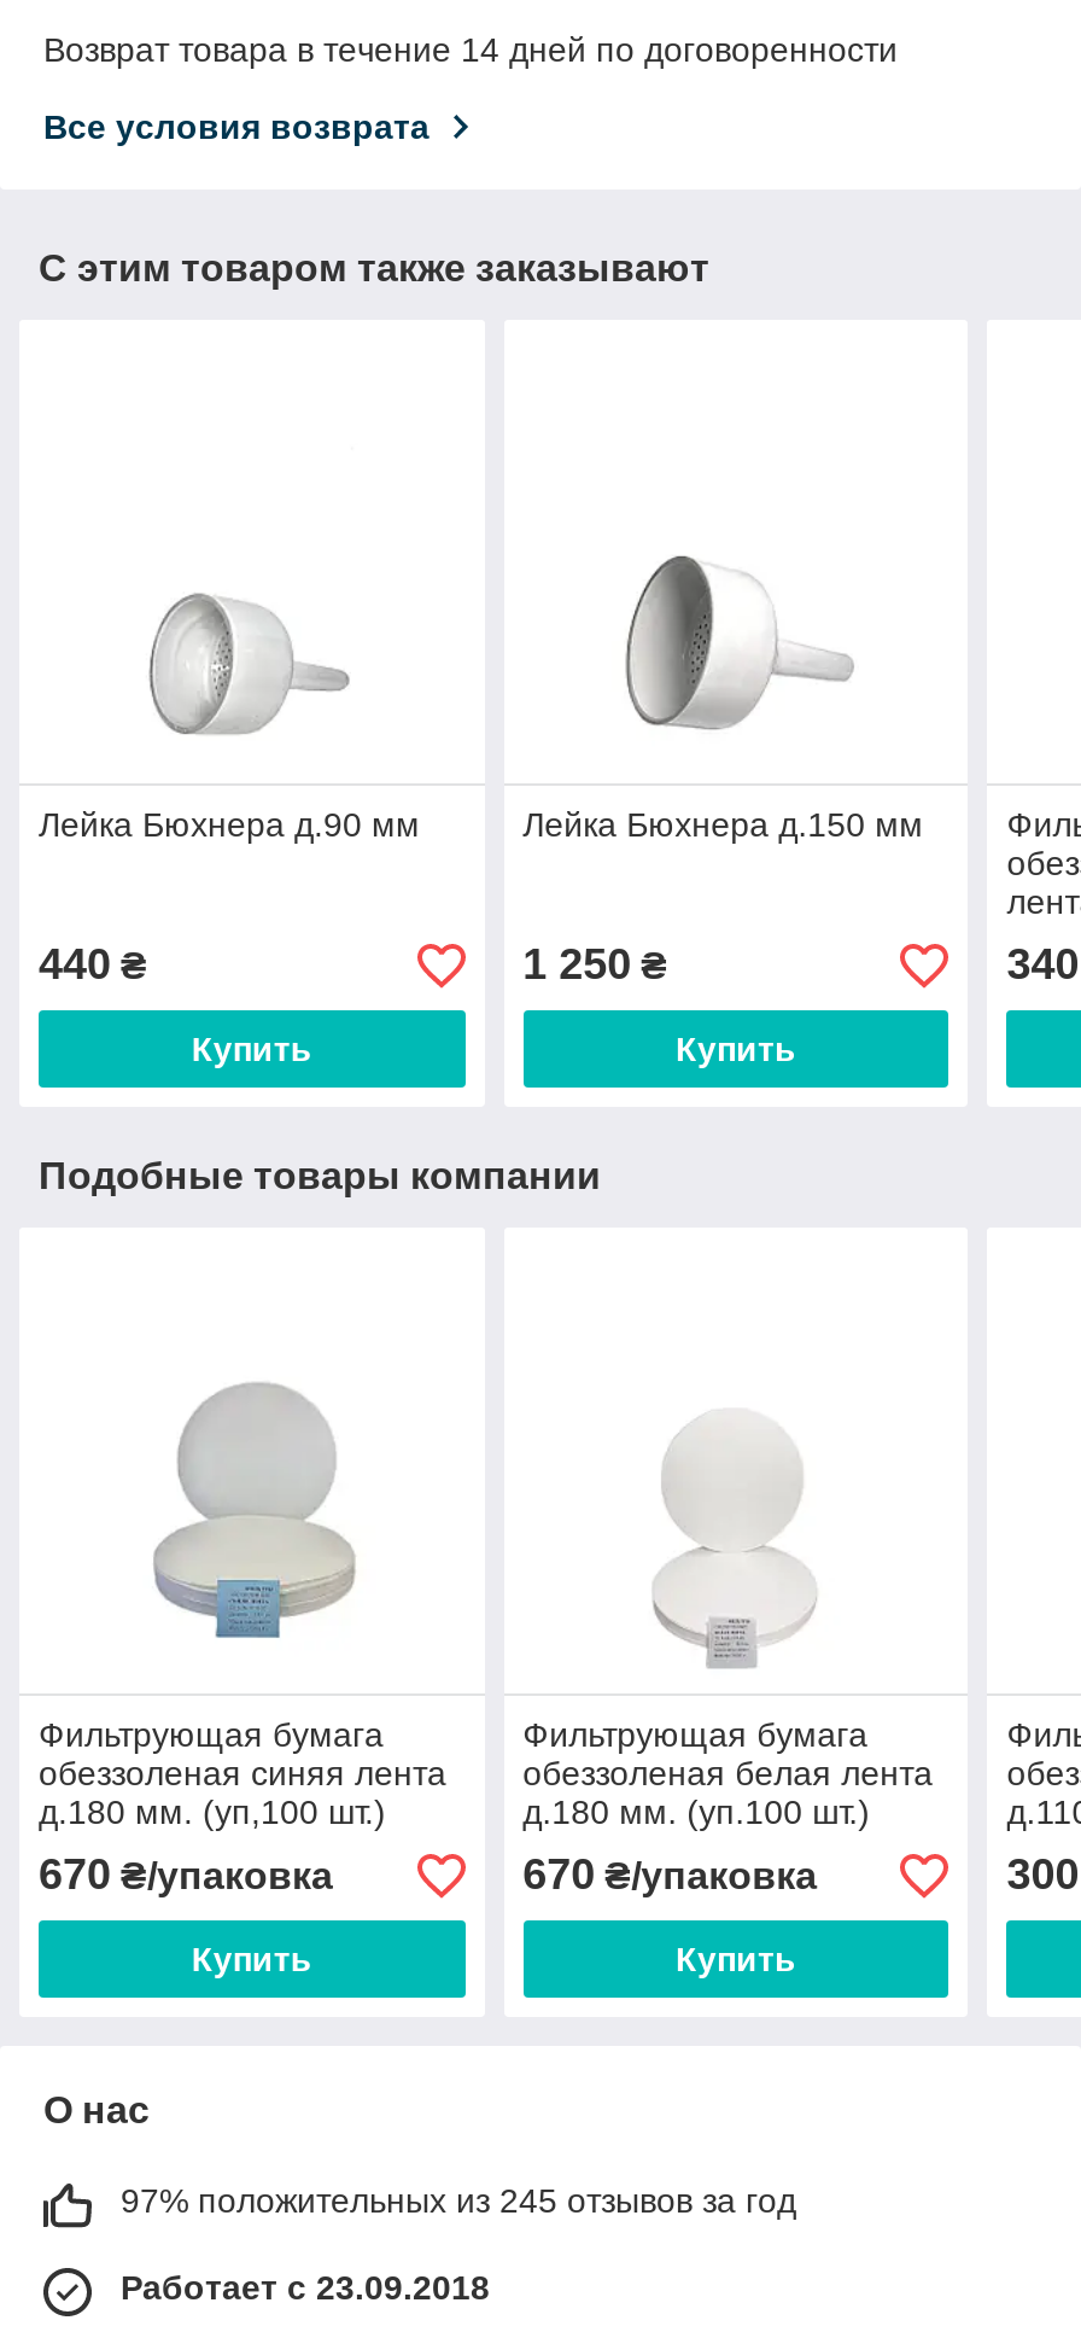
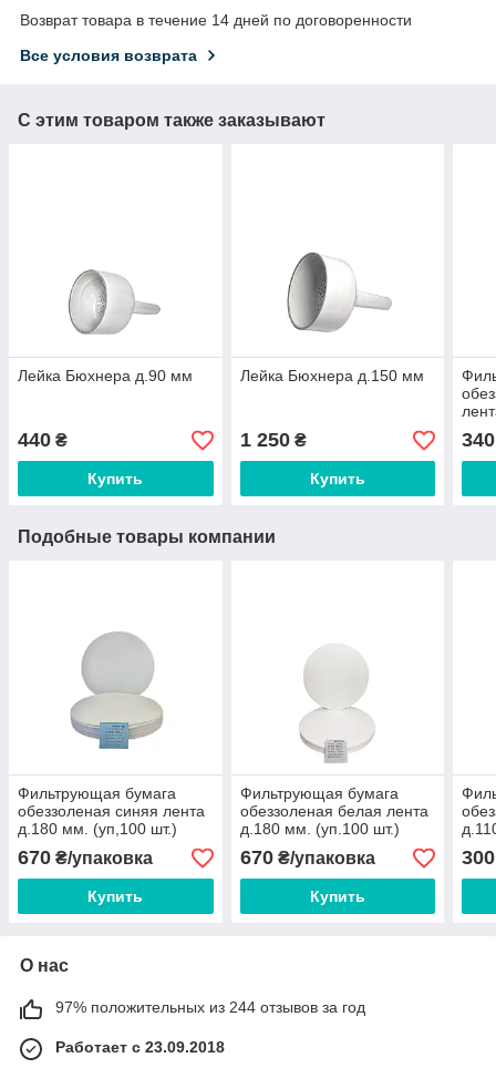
[121,2181,796,2220] 97% положительных из 245 отзывов за год -> [55,998,365,1016] 97% положительных из 244 отзывов за год

